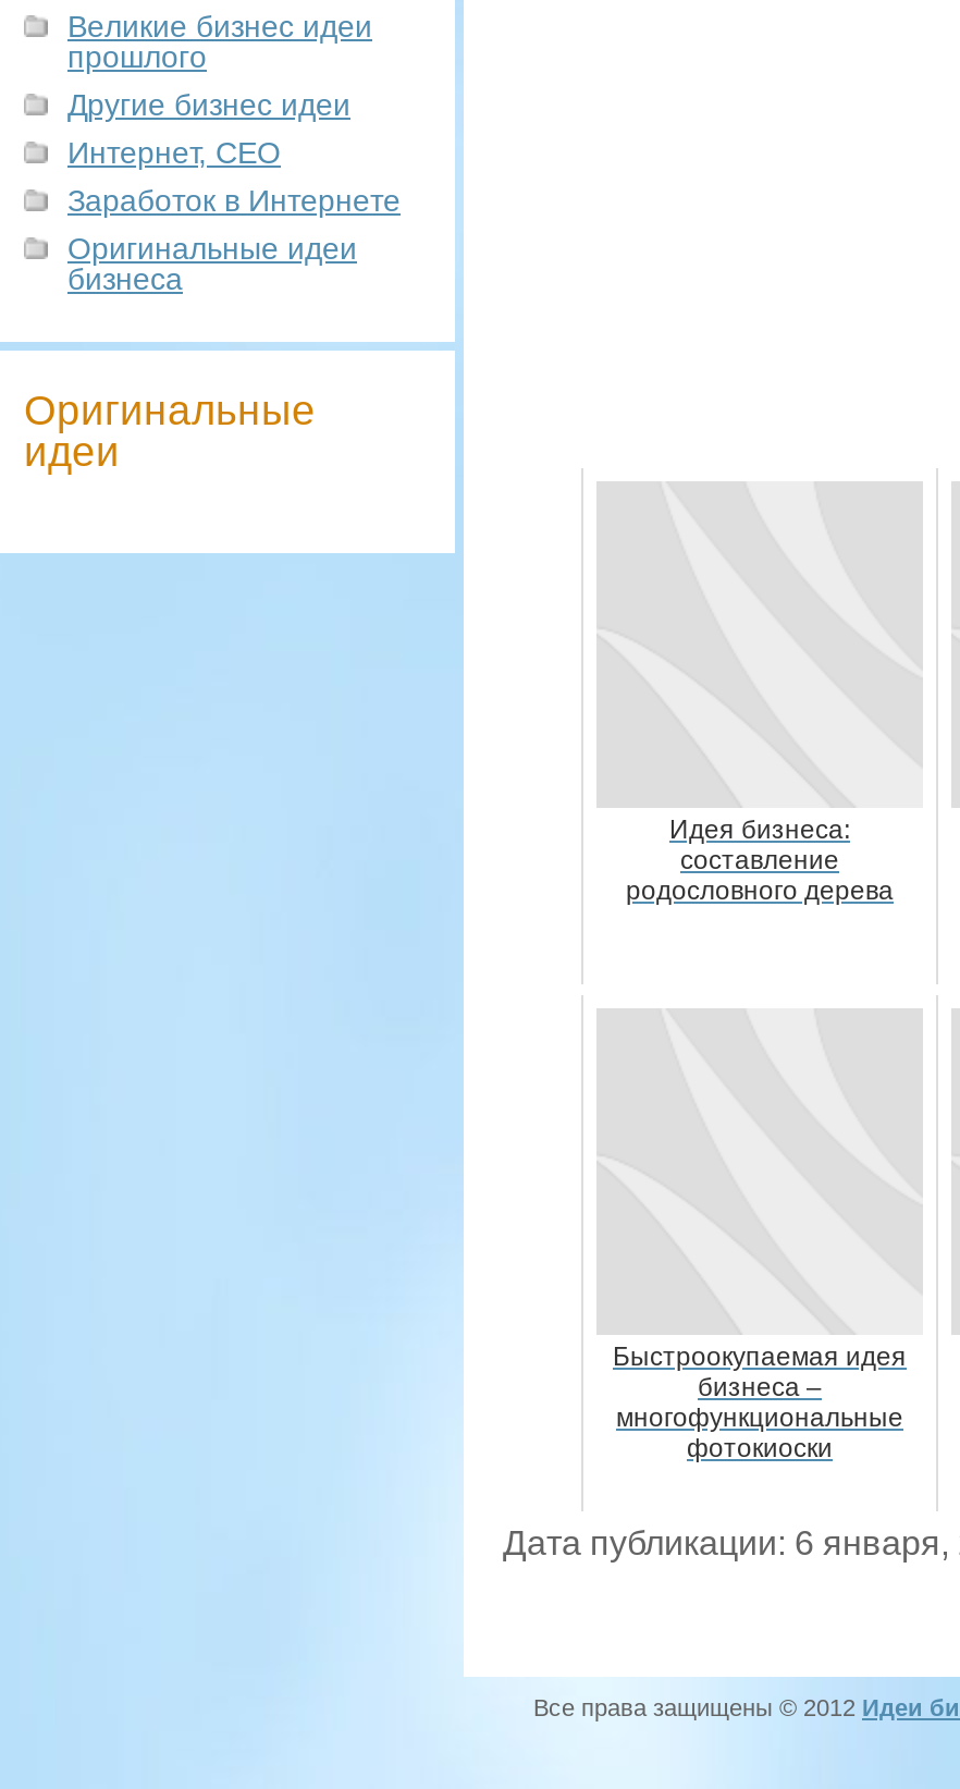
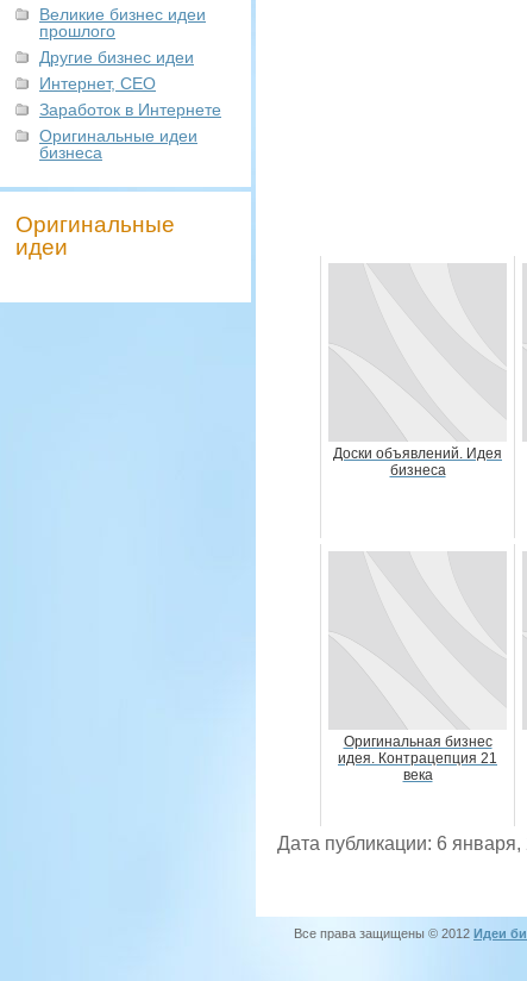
[626,814,894,906] Идея бизнеса: | составление | родословного дерева -> [333,445,502,479] Доски объявлений. Идея | бизнеса
[613,1341,907,1463] Быстроокупаемая идея | бизнеса – | многофункциональные | фотокиоски -> [338,733,497,783] Оригинальная бизнес | идея. Контрацепция 21 | века

